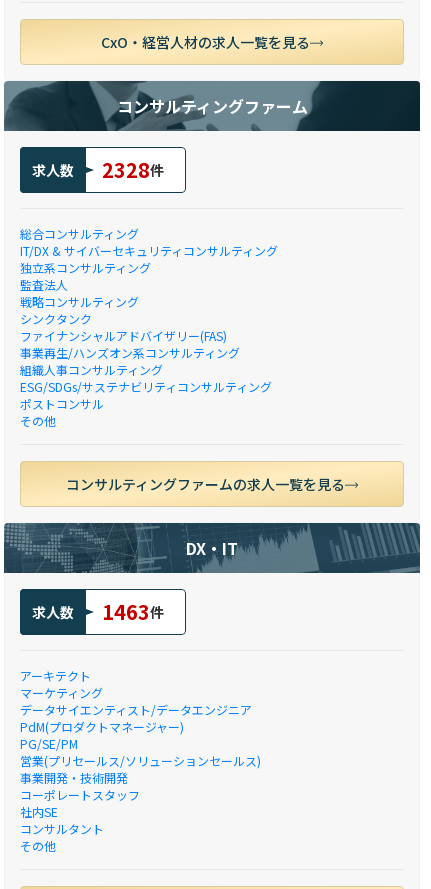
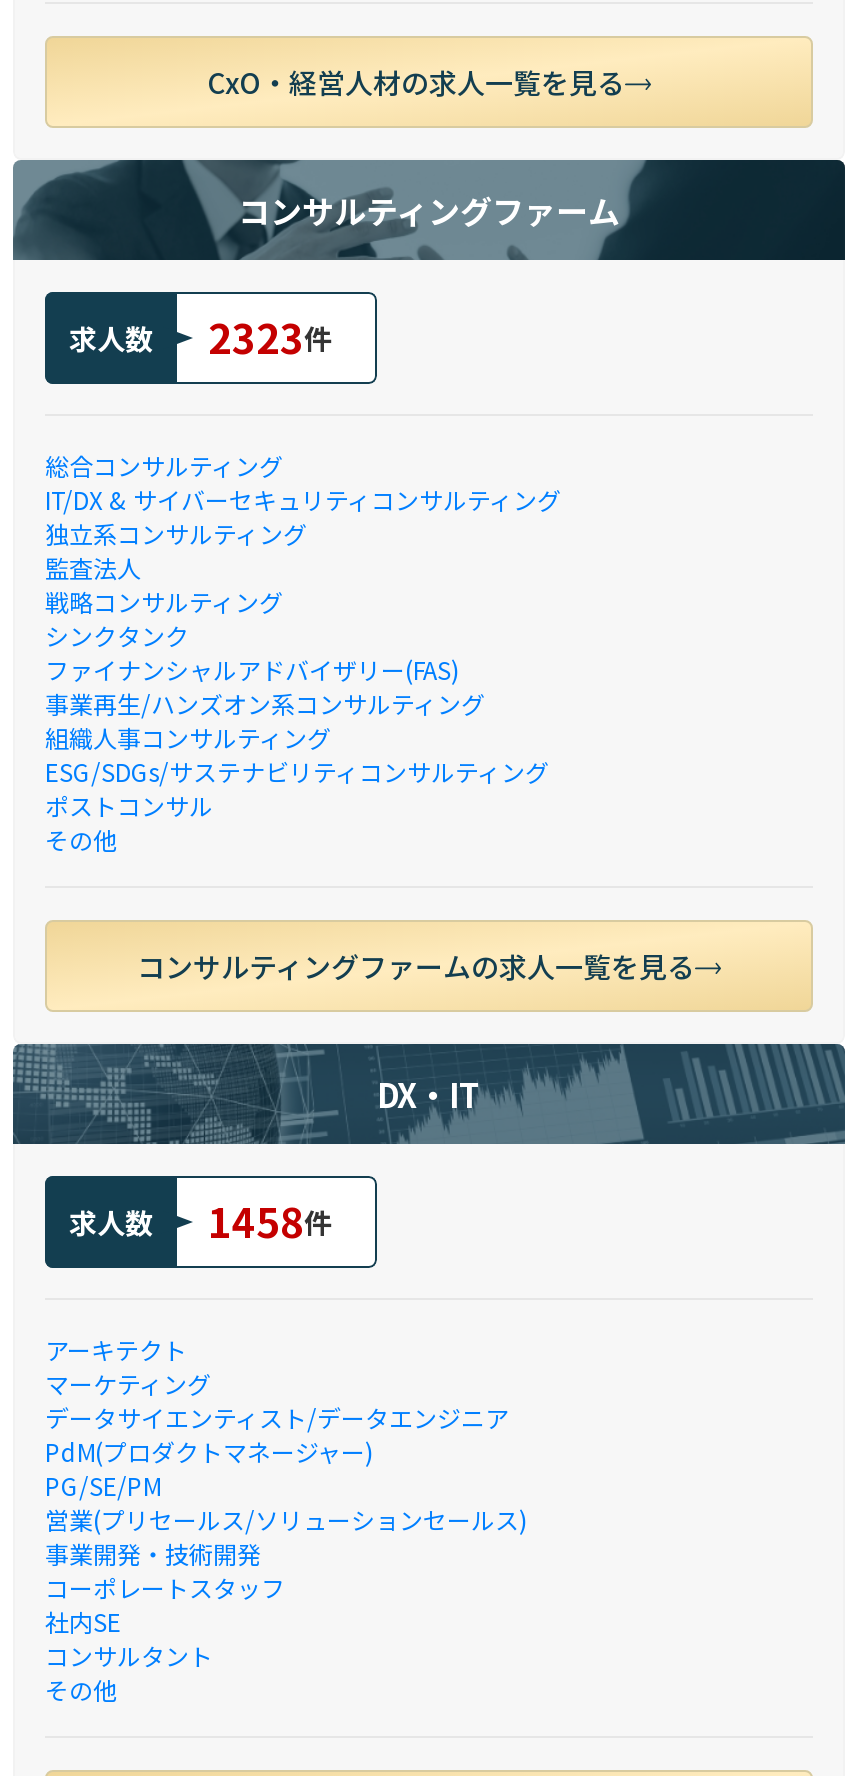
[32,155,163,184] 求人数 2328件 -> [69,308,332,366] 求人数 2323件
[32,597,163,626] 求人数 1463件 -> [69,1192,332,1250] 求人数 1458件

